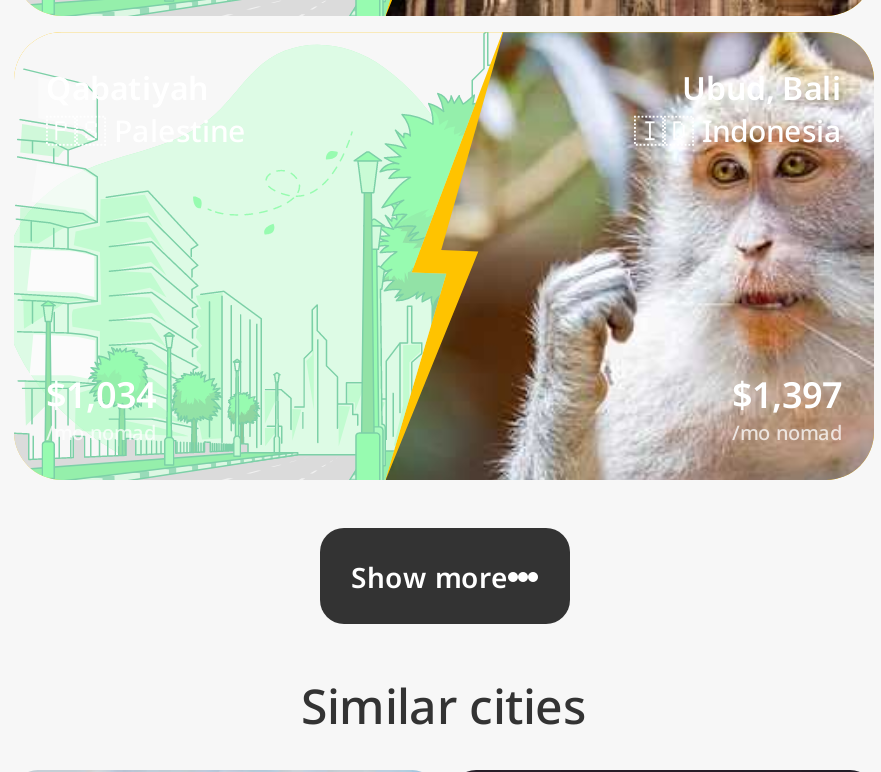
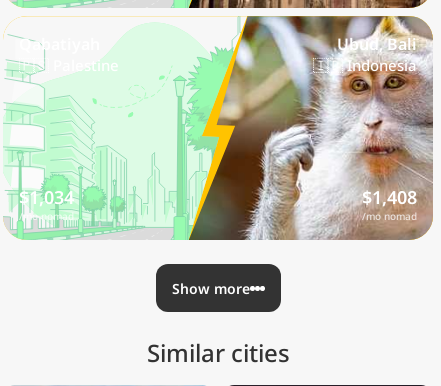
[732,370,842,418] $1,397 -> [362,185,417,209] $1,408

